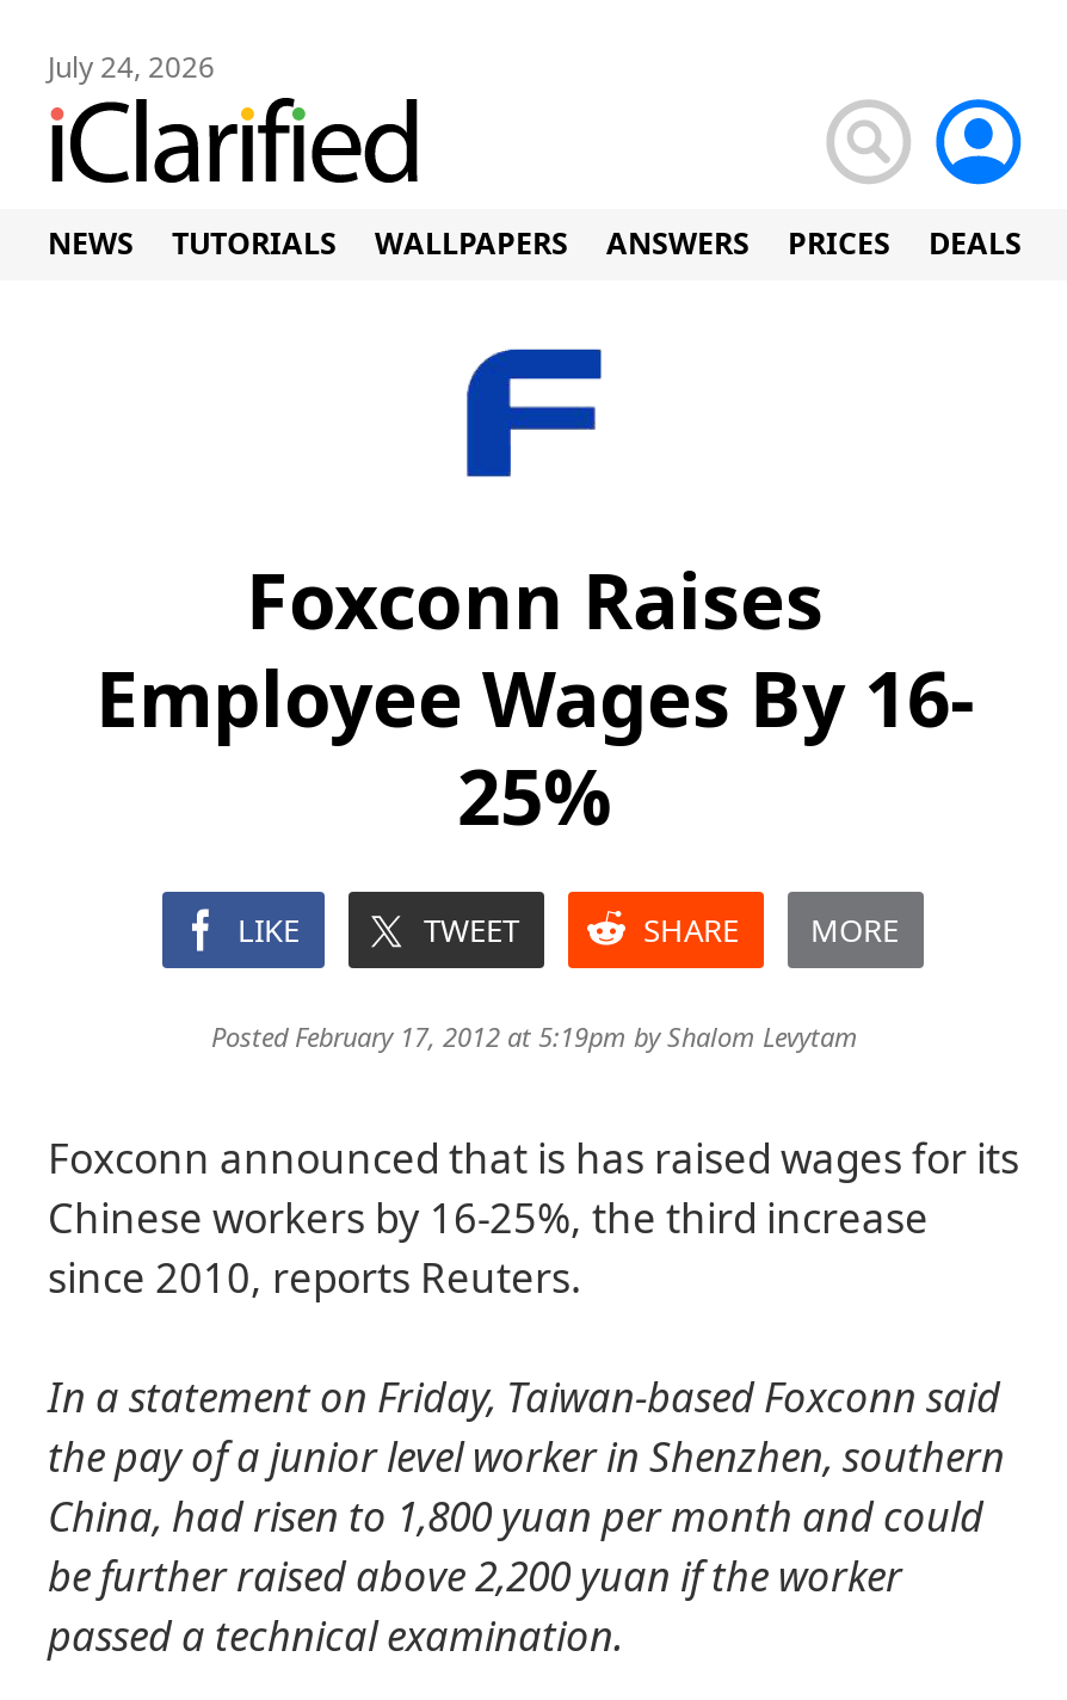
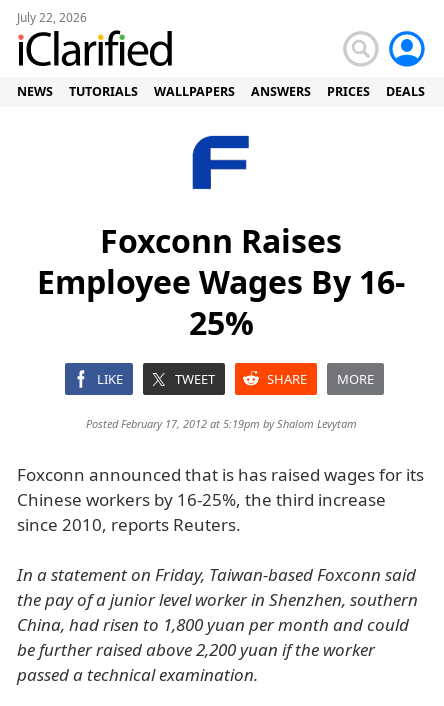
[48,47,215,87] July 24, 2026 -> [17,9,87,26] July 22, 2026

